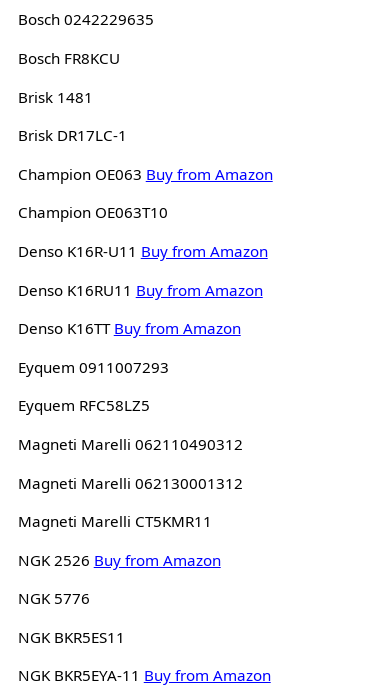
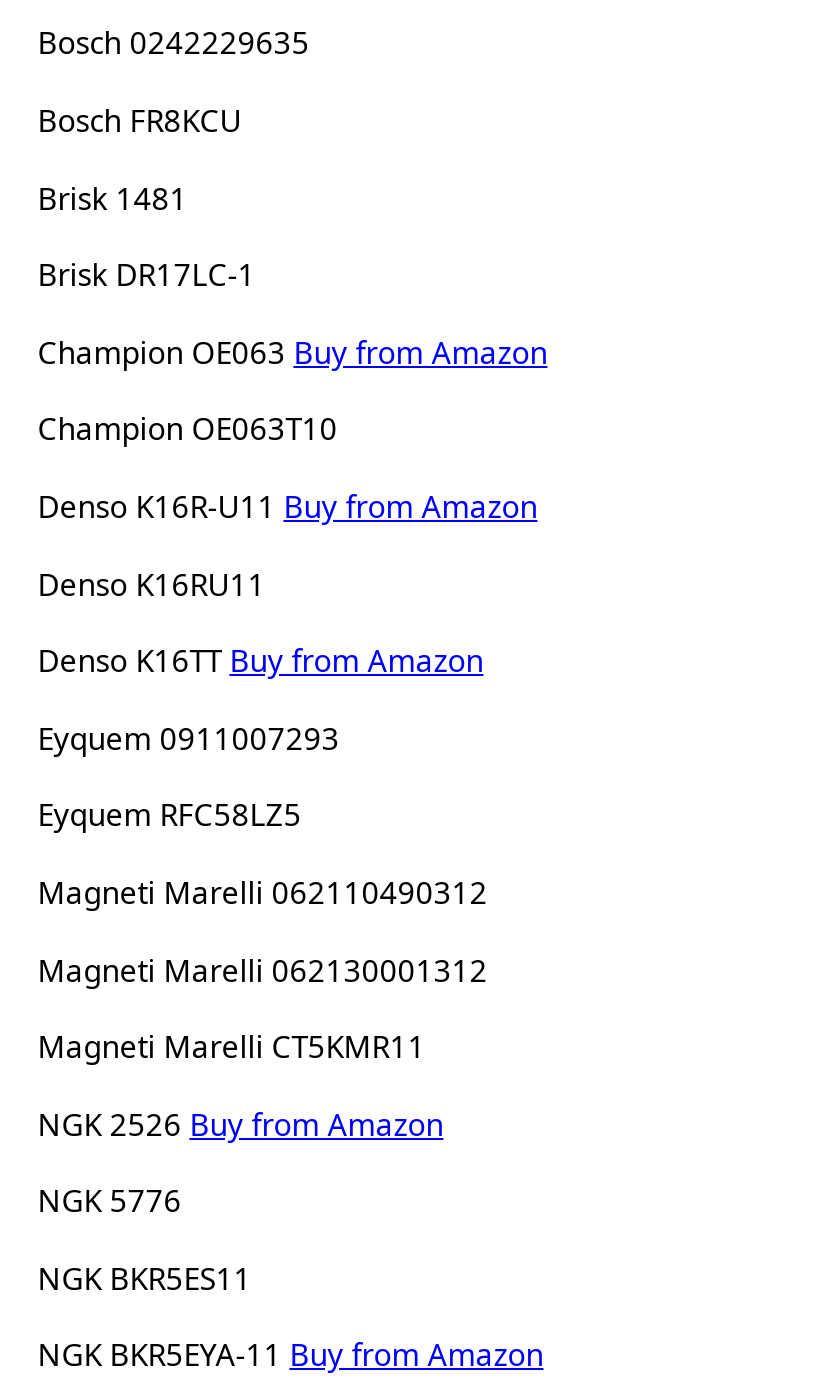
[18,279,263,299] Denso K16RU11 Buy from Amazon -> [37,563,265,603] Denso K16RU11

